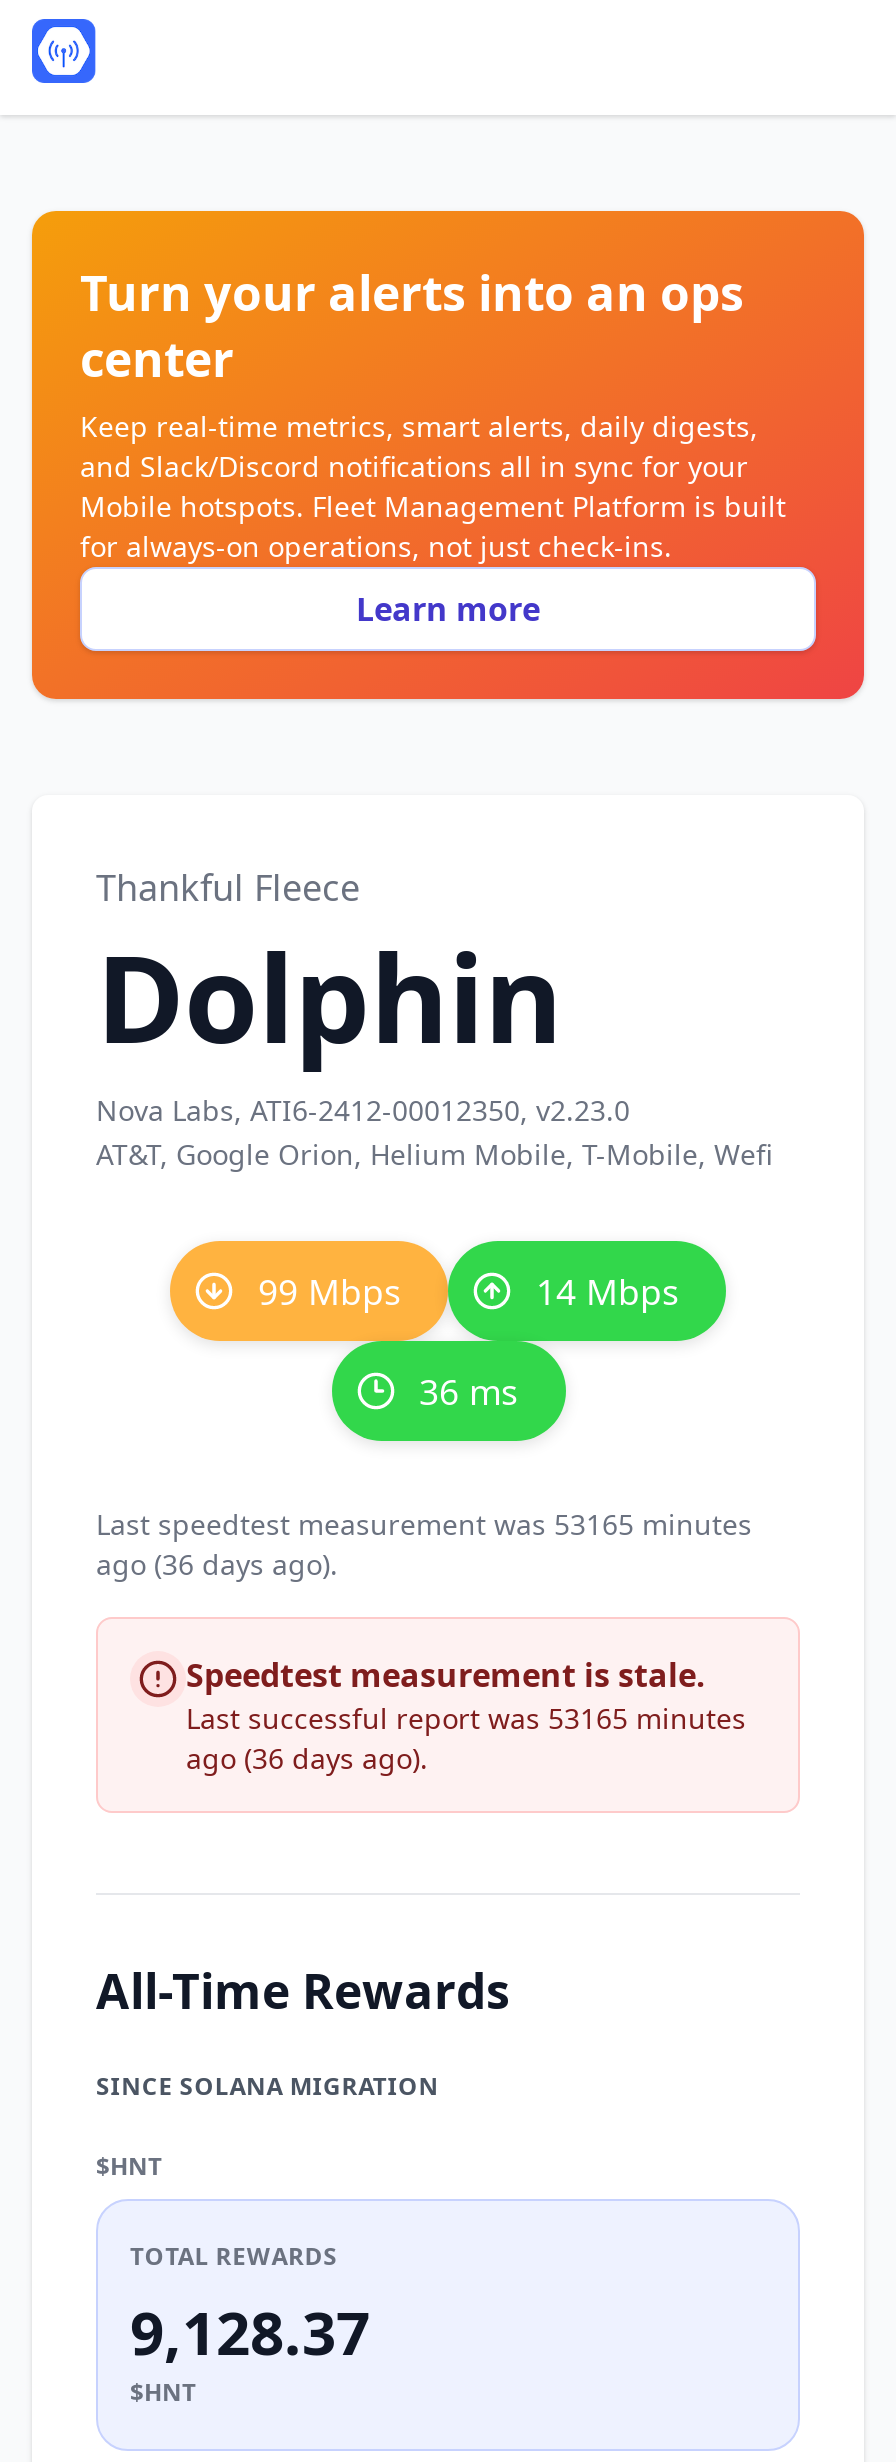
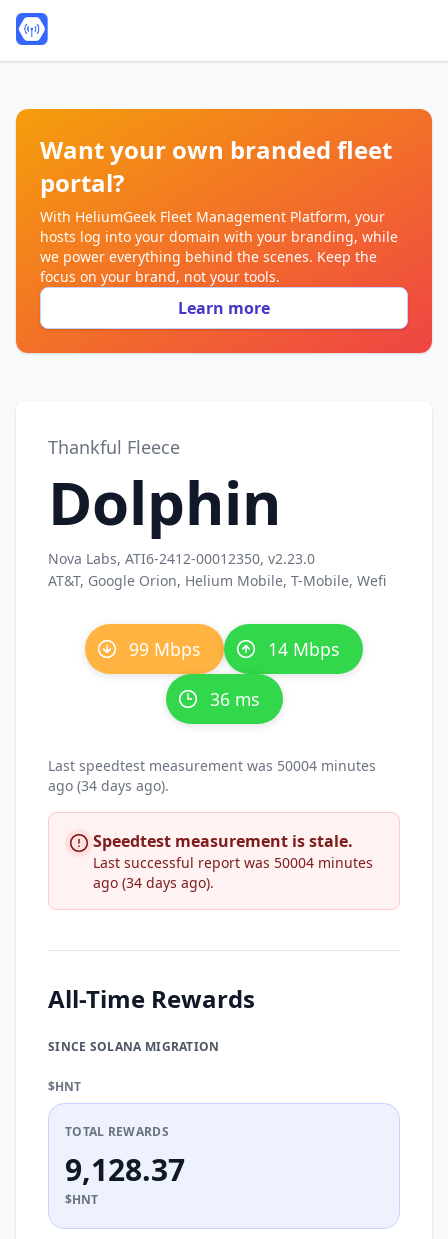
[80,259,786,565] Turn your alerts into an ops | center | Keep real‑time metrics, smart alerts, daily digests, | and Slack/Discord notifications all in sync for your | Mobile hotspots. Fleet Management Platform is built | for always‑on operations, not just check‑ins. -> [40,133,398,286] Want your own branded fleet | portal? | With HeliumGeek Fleet Management Platform, your | hosts log into your domain with your branding, while | we power everything behind the scenes. Keep the | focus on your brand, not your tools.
[96,1505,752,1543] Last speedtest measurement was 53165 minutes -> [48,756,376,775] Last speedtest measurement was 50004 minutes
[96,1545,338,1583] ago (36 days ago). -> [48,776,169,795] ago (34 days ago).
[186,1699,746,1737] Last successful report was 53165 minutes -> [93,853,373,872] Last successful report was 50004 minutes
[186,1739,428,1777] ago (36 days ago). -> [93,873,214,892] ago (34 days ago).

